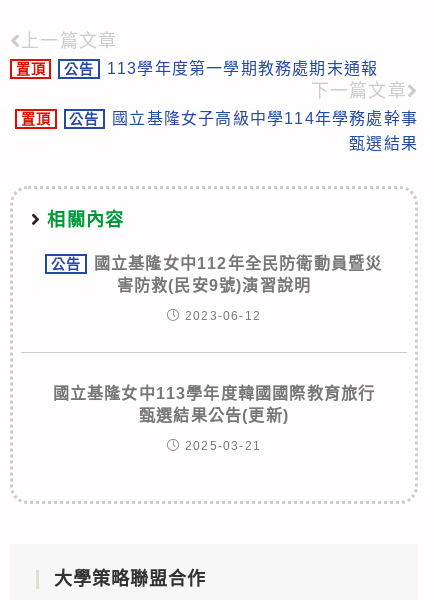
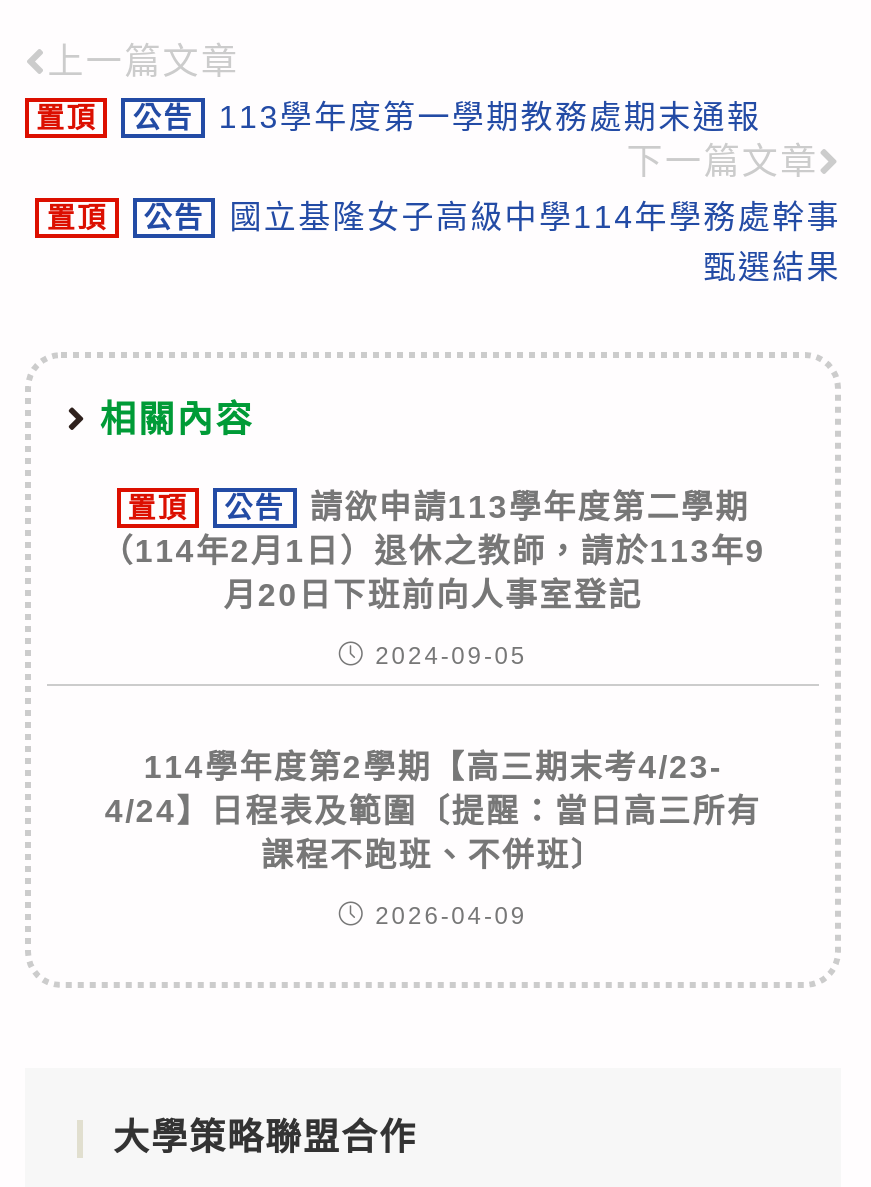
[94,255,382,294] 國立基隆女中112年全民防衛動員暨災 | 害防救(民安9號)演習說明 -> [100,490,766,612] 請欲申請113學年度第二學期 | （114年2月1日）退休之教師，請於113年9 | 月20日下班前向人事室登記
none -> [127,492,188,524] 置頂
[185,309,261,323] 2023-06-12 -> [375,642,527,670] 2024-09-05
[52,385,375,424] 國立基隆女中113學年度韓國國際教育旅行 | 甄選結果公告(更新) -> [105,750,761,872] 114學年度第2學期【高三期末考4/23- | 4/24】日程表及範圍〔提醒：當日高三所有 | 課程不跑班、不併班〕
[185,439,261,453] 2025-03-21 -> [375,902,527,930] 2026-04-09

